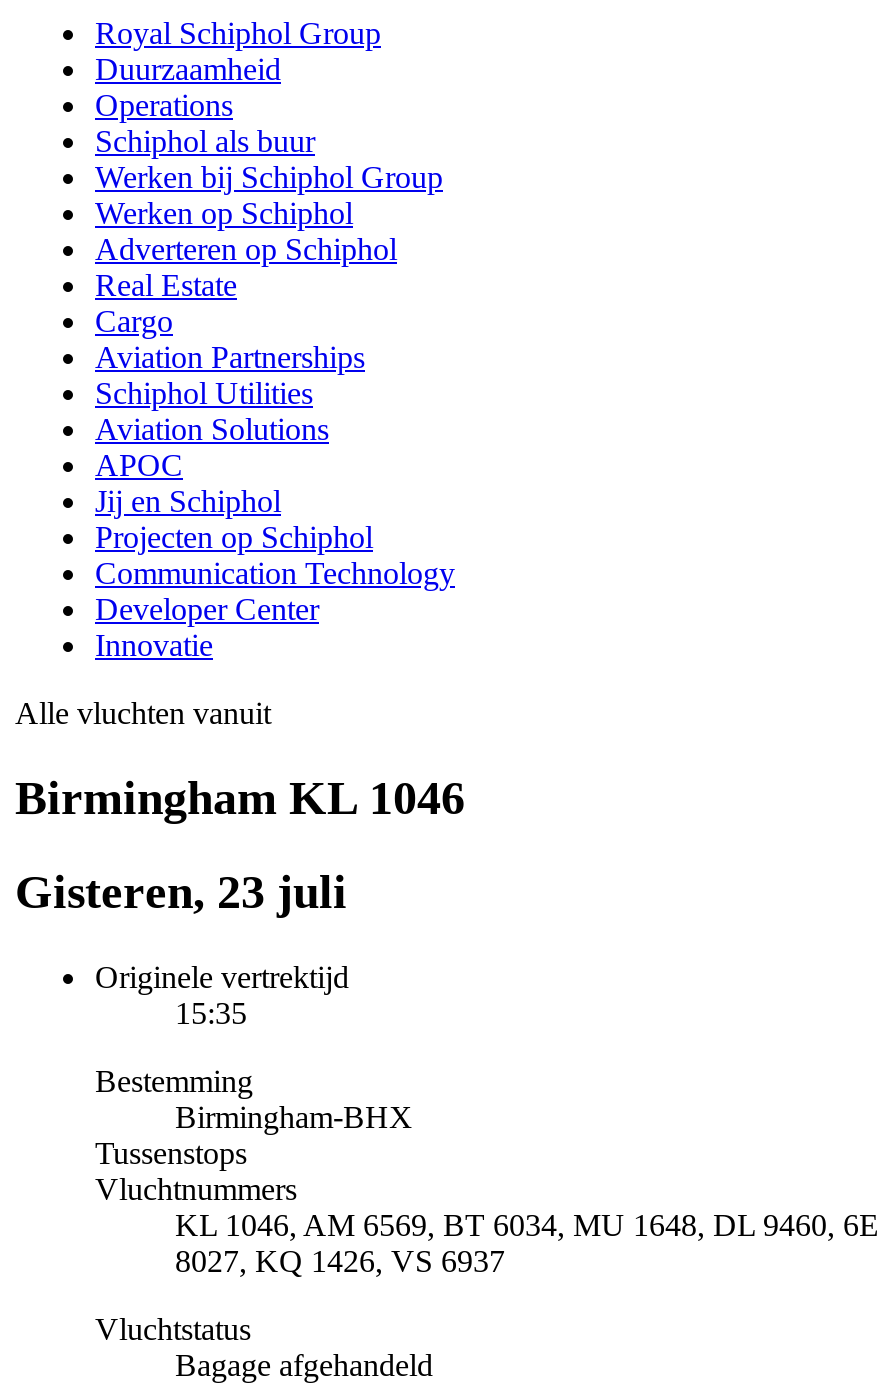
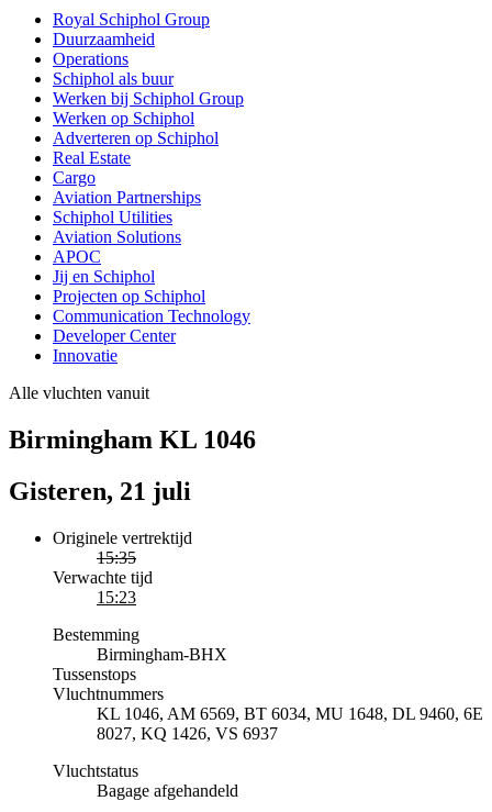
[15,866,347,918] Gisteren, 23 juli -> [9,477,191,505] Gisteren, 21 juli
none -> [53,568,153,606] Verwachte tijd | 15:23

